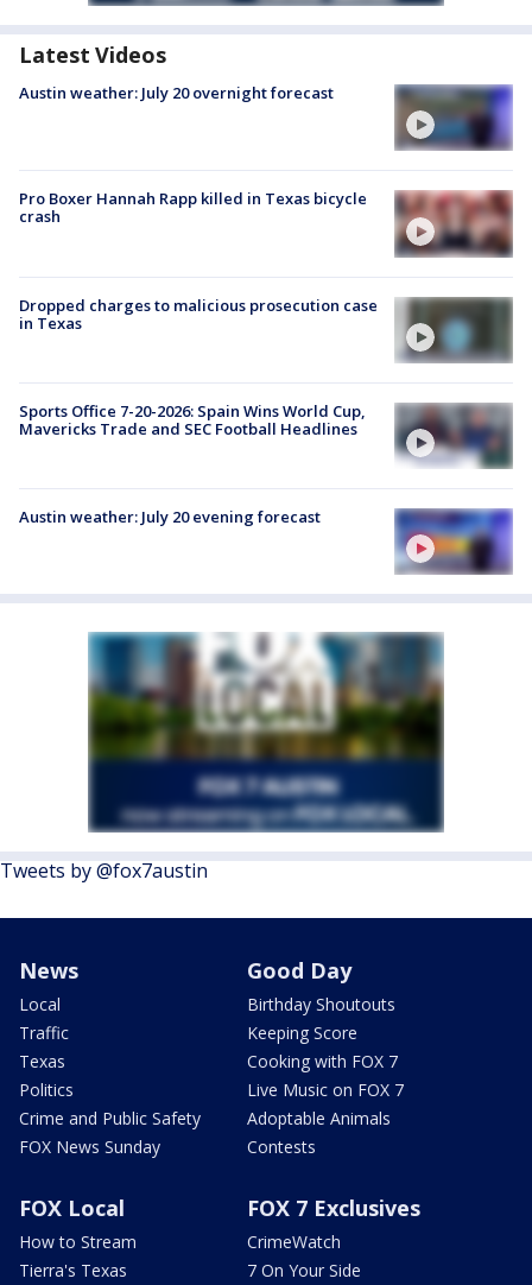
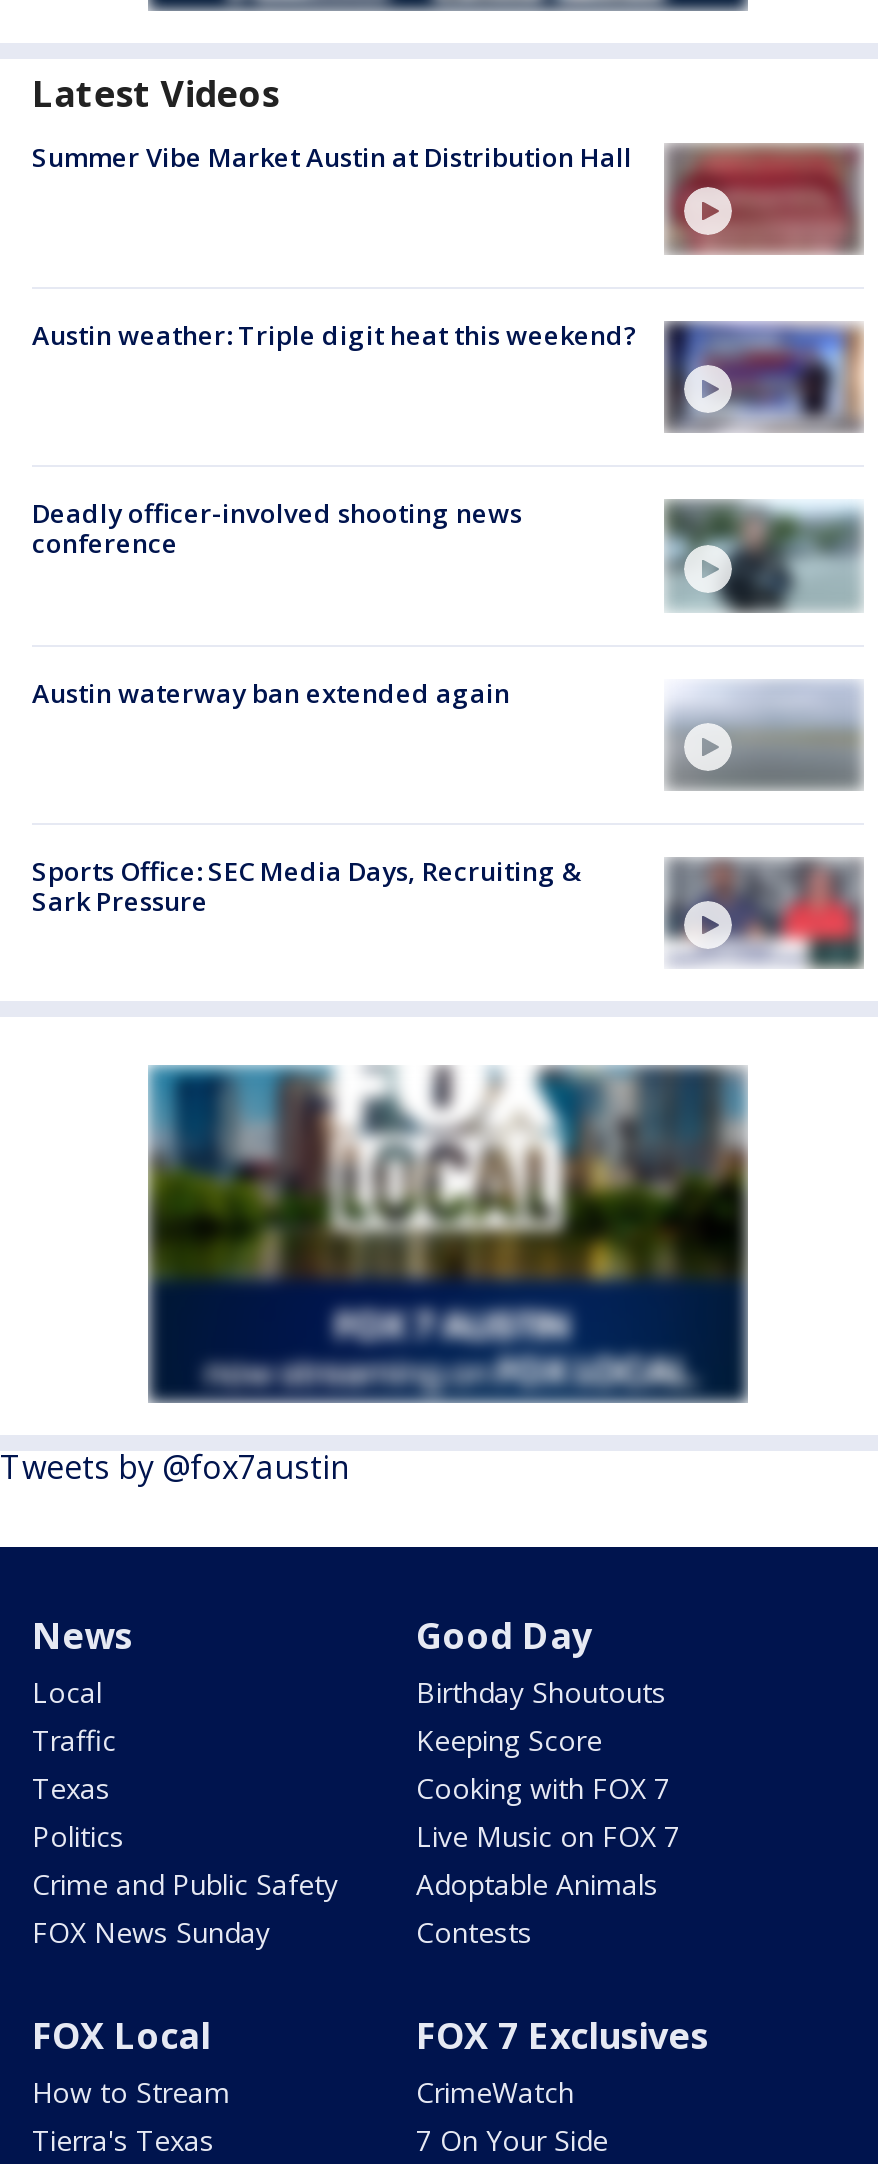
[19,82,334,103] Austin weather: July 20 overnight forecast -> [32,138,632,174] Summer Vibe Market Austin at Distribution Hall
[397,84,513,151] [image] -> [670,142,864,254] [image]
[19,188,513,257] [image] | Pro Boxer Hannah Rapp killed in Texas bicycle | crash -> [32,317,864,430] [image] | Austin weather: Triple digit heat this weekend?
[19,294,378,333] Dropped charges to malicious prosecution case | in Texas -> [32,495,522,561] Deadly officer-involved shooting news | conference
[397,296,513,362] [image] -> [666,500,862,610] [image]
[19,400,366,439] Sports Office 7-20-2026: Spain Wins World Cup, | Mavericks Trade and SEC Football Headlines -> [32,674,510,710] Austin waterway ban extended again
[394,403,512,469] [image] -> [664,680,860,792] [image]
[19,506,321,527] Austin weather: July 20 evening forecast -> [32,852,582,918] Sports Office: SEC Media Days, Recruiting & | Sark Pressure
[394,509,513,575] [image] -> [666,858,864,968] [image]

